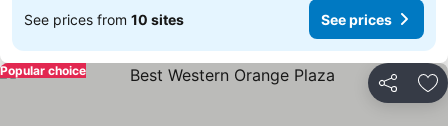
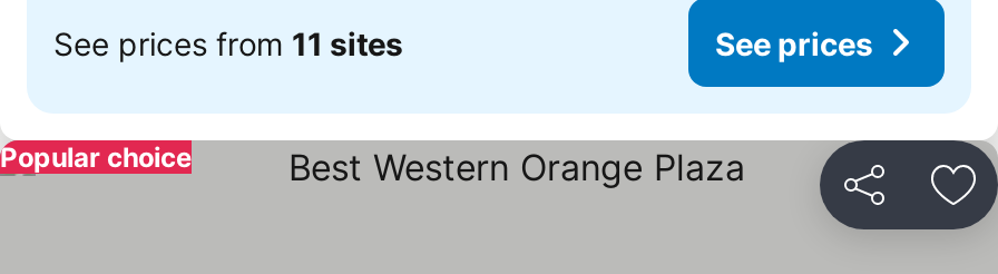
[24,10,184,27] See prices from 10 sites -> [53,23,403,61] See prices from 11 sites

